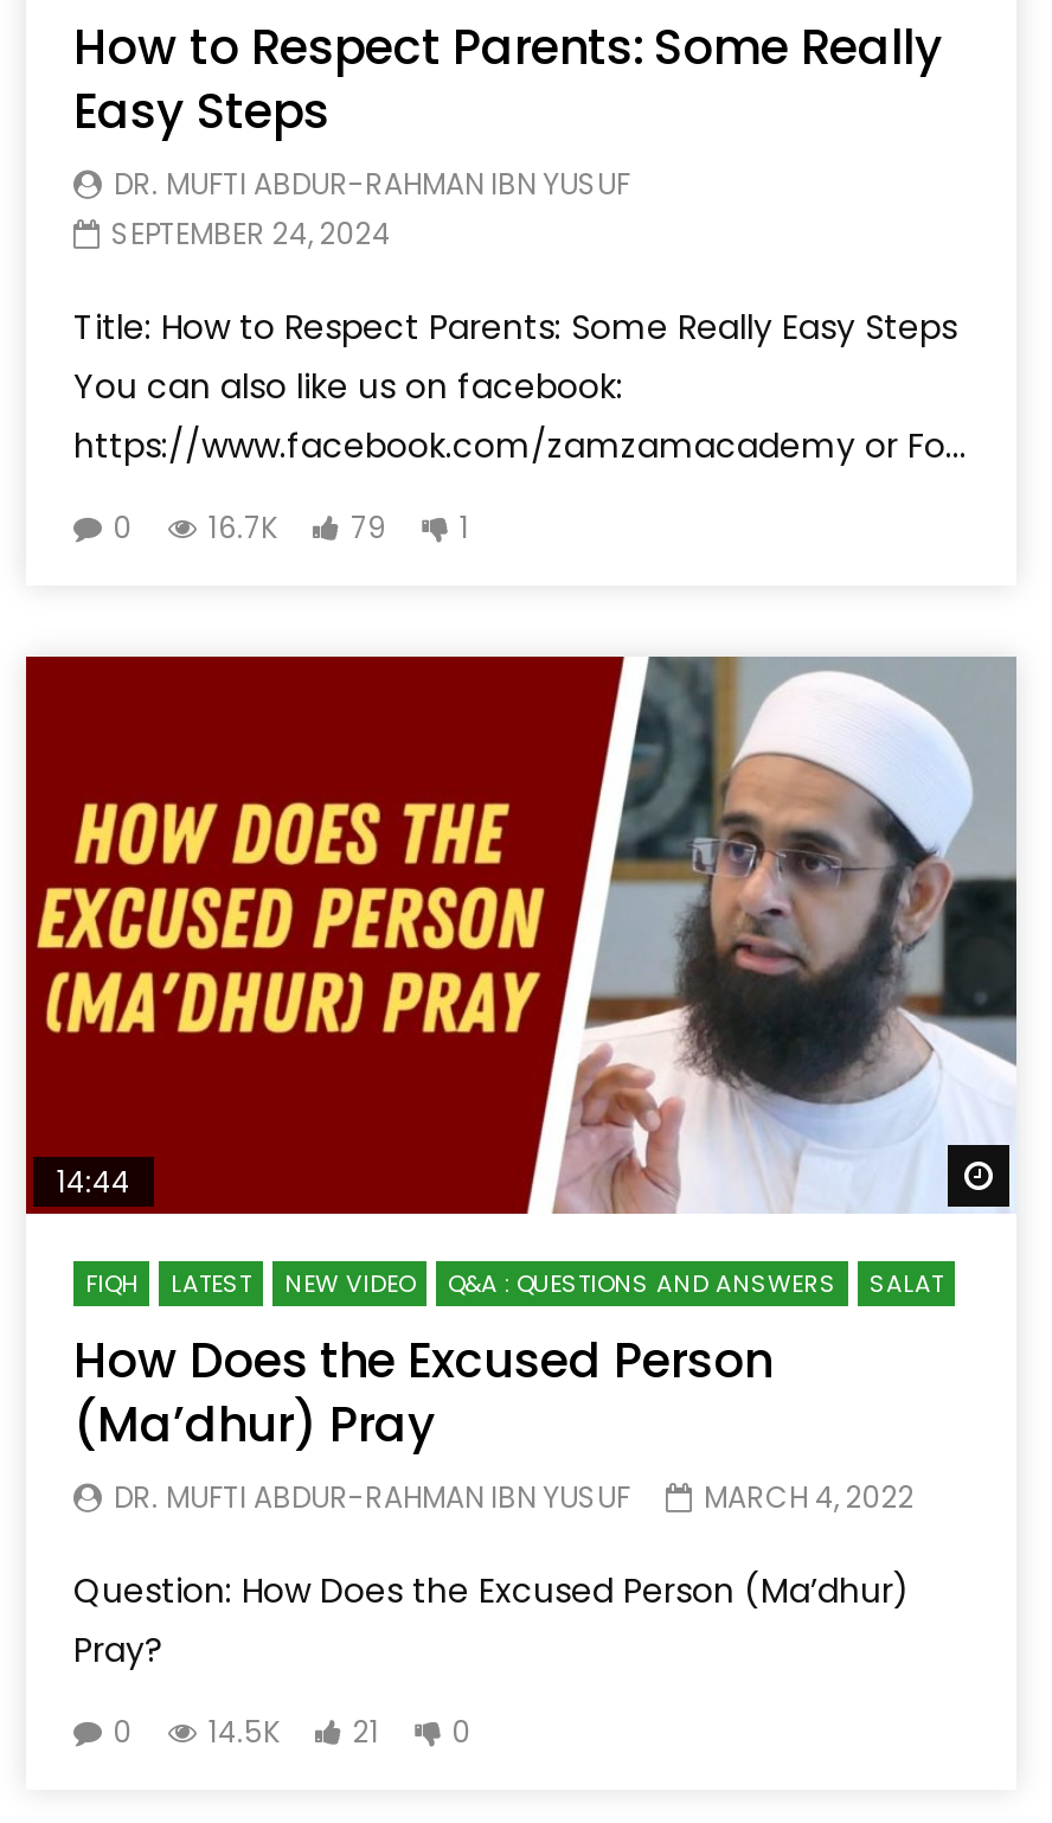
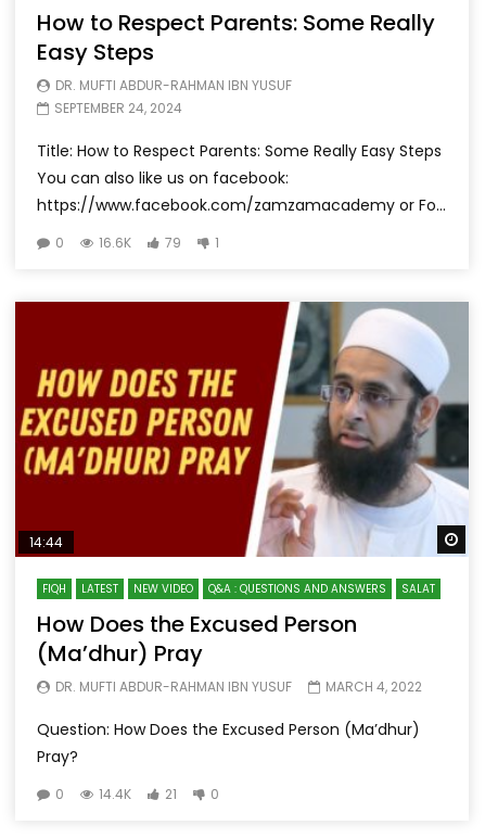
[114,508,469,548] 0 16.7K 79 1 -> [55,233,219,252] 0 16.6K 79 1
[114,1712,472,1752] 0 14.5K 21 0 -> [55,785,219,803] 0 14.4K 21 0

